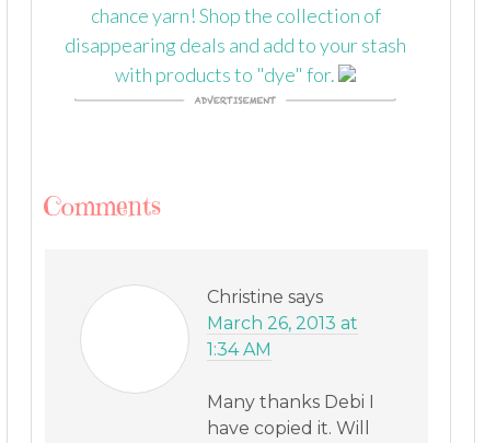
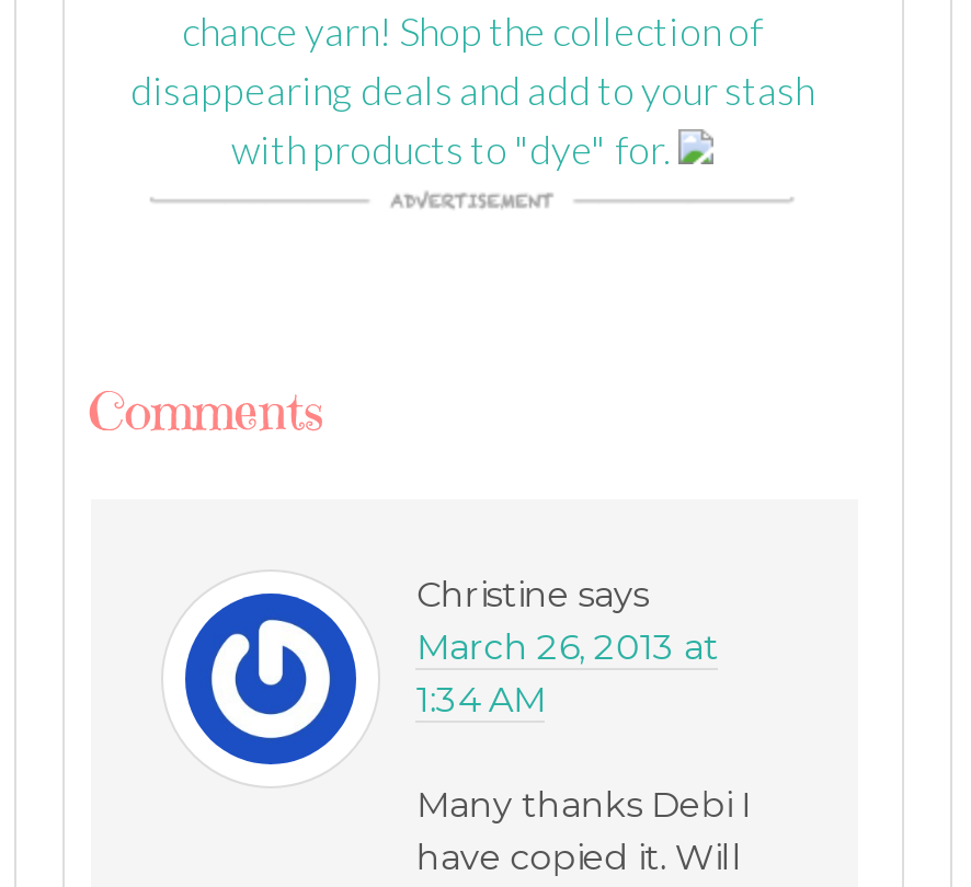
none -> [183,591,358,767] [image]

